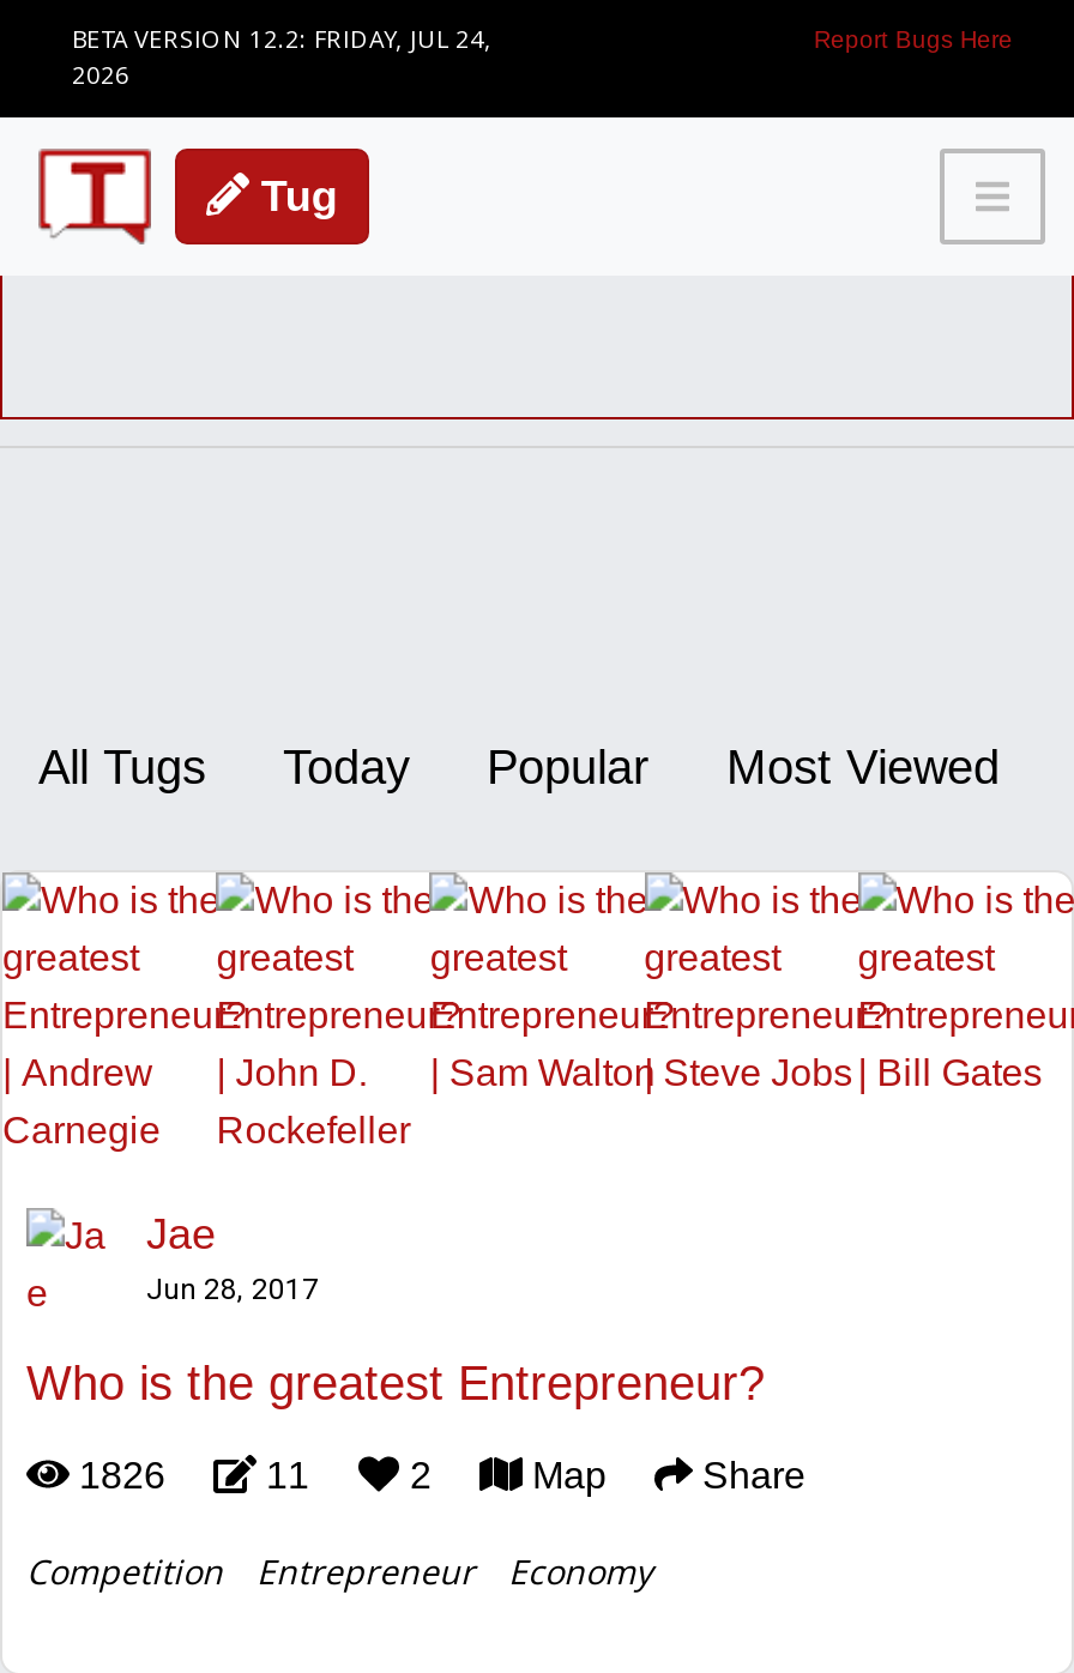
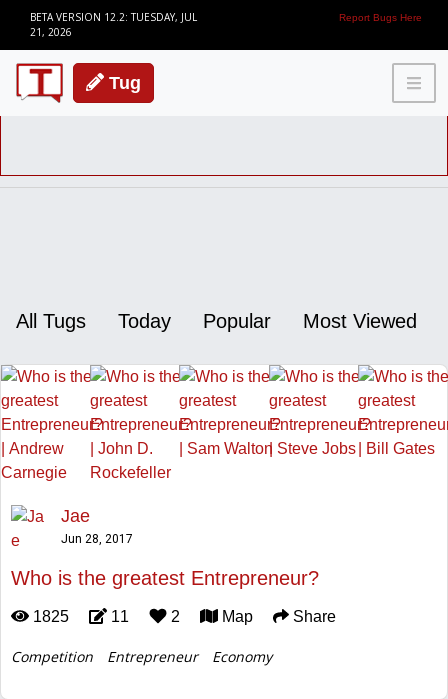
[72,22,491,91] BETA VERSION 12.2: FRIDAY, JUL 24, | 2026 -> [30,10,197,39] BETA VERSION 12.2: TUESDAY, JUL | 21, 2026
[70,1455,165,1496] 1826 -> [29,608,69,625] 1825

